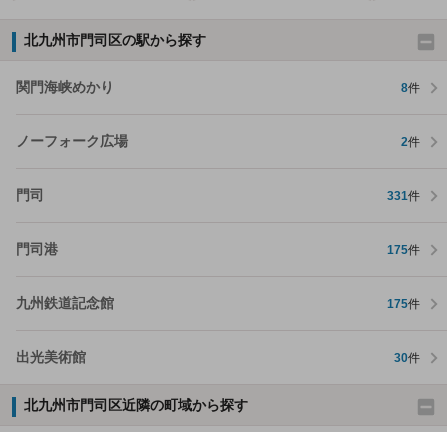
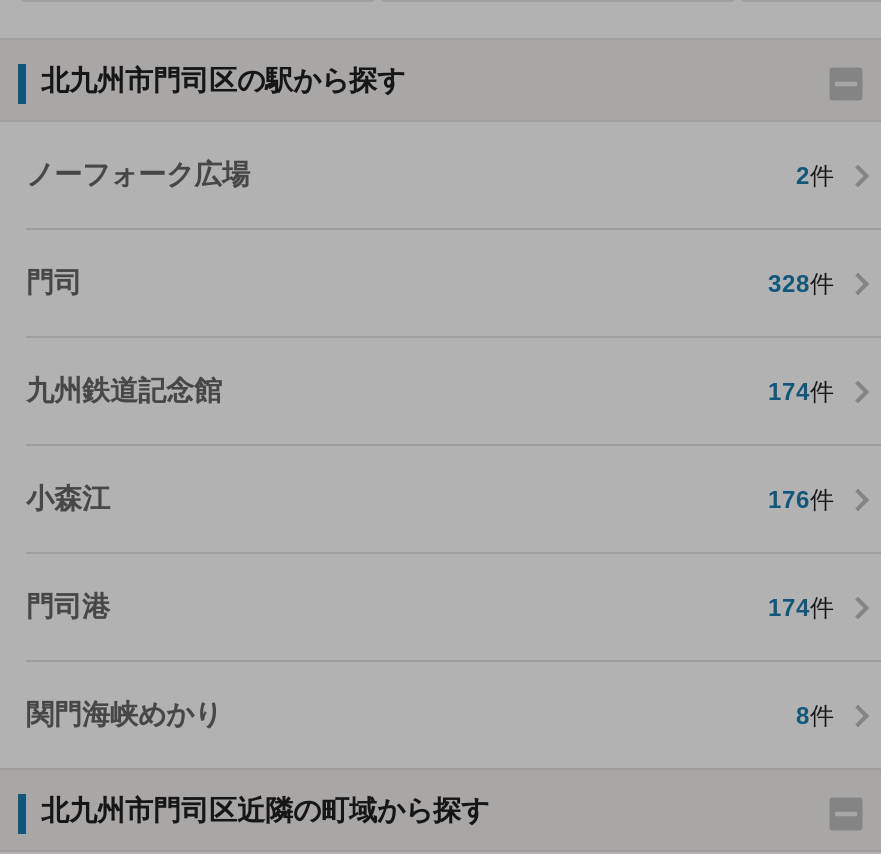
moved [16,79,420,95] -> [26,699,834,731]: 関門海峡めかり | 8件
moved [16,133,420,203] -> [26,159,834,299]: ノーフォーク広場 | 2件 | 門司
[387,189,420,203] 331件 -> [26,270,834,515] 328件 | 174件 | 小森江 | 176件
[16,243,420,365] 175件 | 175件 | 出光美術館 | 30件 -> [768,594,834,622] 174件
moved [16,241,58,257] -> [26,591,110,623]: 門司港
moved [16,295,114,311] -> [26,375,222,407]: 九州鉄道記念館

